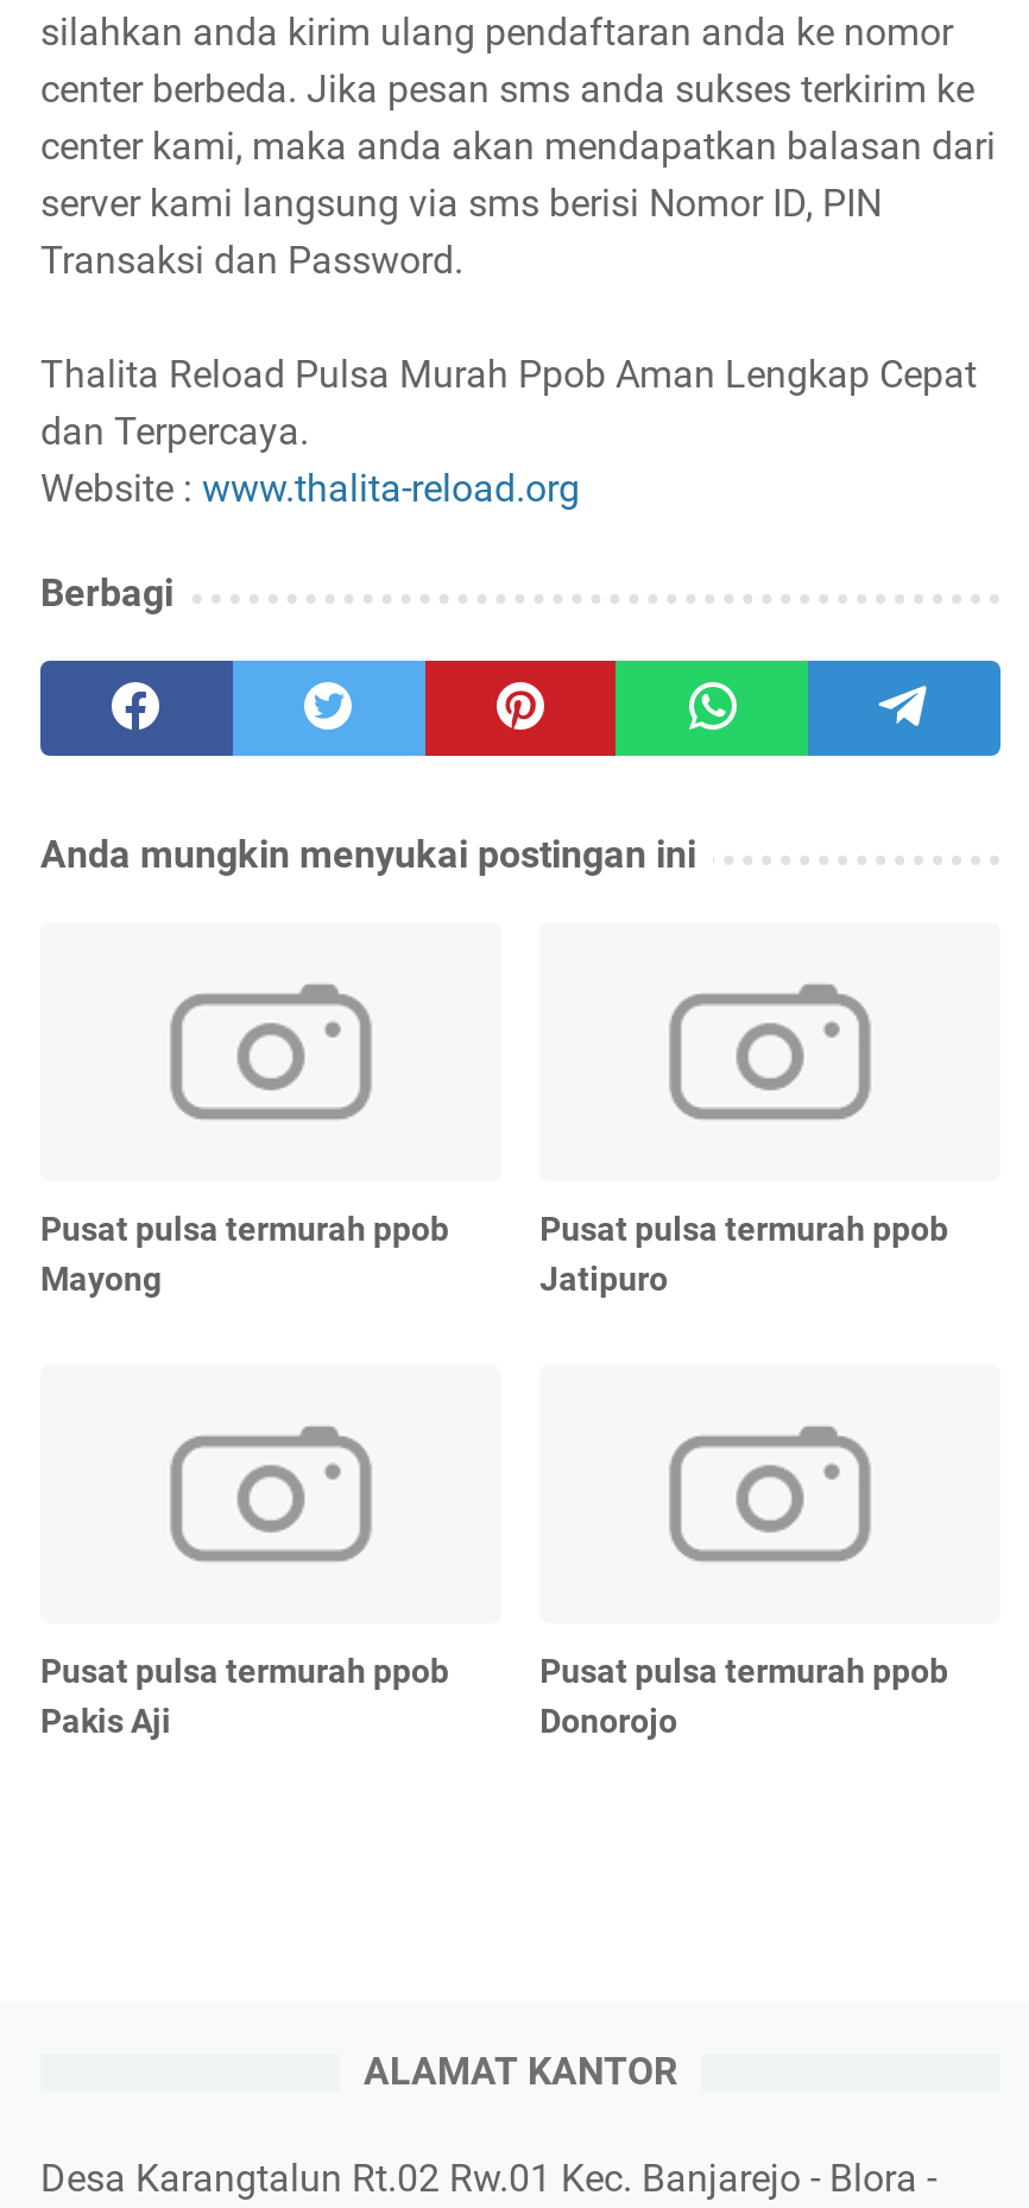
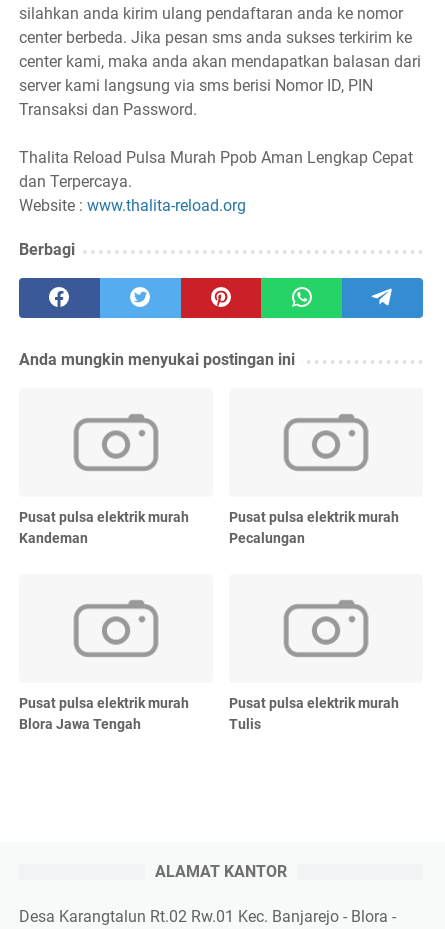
[40,1209,449,1297] Pusat pulsa termurah ppob | Mayong -> [19,509,189,546] Pusat pulsa elektrik murah | Kandeman
[540,1209,948,1297] Pusat pulsa termurah ppob | Jatipuro -> [229,509,399,546] Pusat pulsa elektrik murah | Pecalungan
[40,1651,449,1739] Pusat pulsa termurah ppob | Pakis Aji -> [19,695,189,732] Pusat pulsa elektrik murah | Blora Jawa Tengah
[540,1651,948,1739] Pusat pulsa termurah ppob | Donorojo -> [229,695,399,732] Pusat pulsa elektrik murah | Tulis

